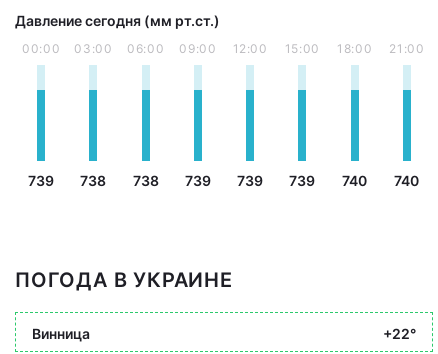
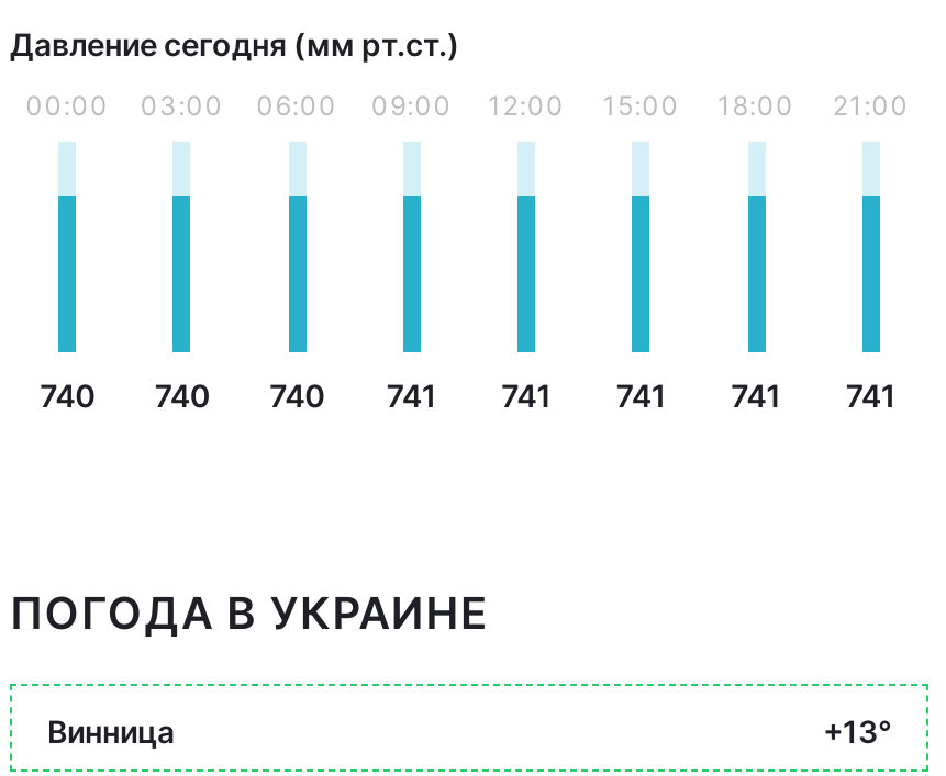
[28,172,54,189] 739 -> [40,376,95,414] 740
[80,172,106,189] 738 -> [155,376,210,414] 740
[133,172,159,189] 738 -> [269,376,324,414] 740
[185,172,211,189] 739 -> [387,376,437,414] 741
[237,172,263,189] 739 -> [501,376,552,414] 741
[289,172,315,189] 739 -> [616,376,667,414] 741
[342,172,367,189] 740 -> [731,376,781,414] 741
[394,172,419,189] 740 -> [846,376,896,414] 741
[383,324,416,341] +22° -> [823,711,891,749] +13°

